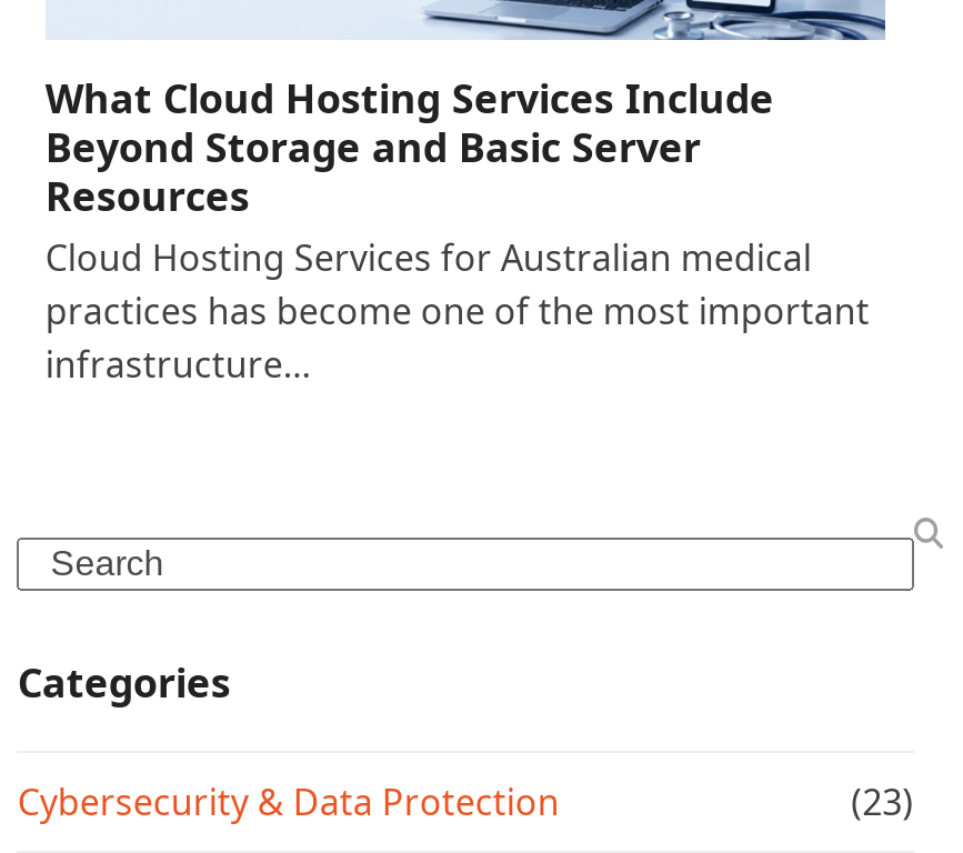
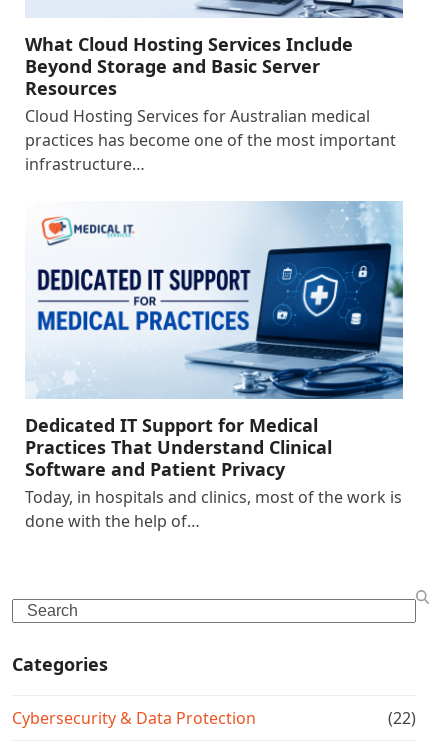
none -> [25,200,404,532] [image] | Dedicated IT Support for Medical | Practices That Understand Clinical | Software and Patient Privacy | Today, in hospitals and clinics, most of the work is | done with the help of…
[851,778,913,827] (23) -> [388,707,416,729] (22)

